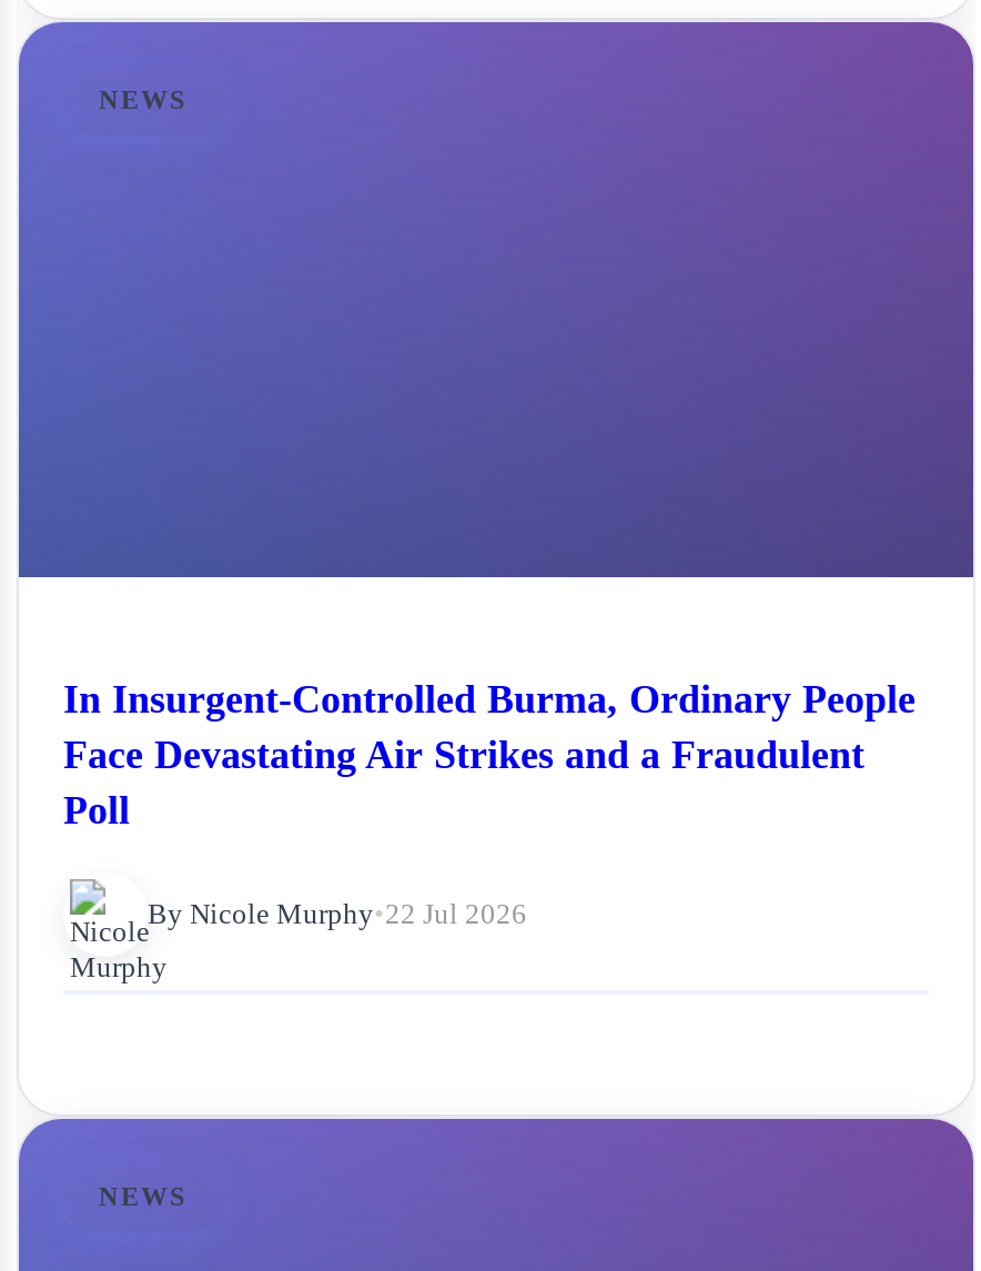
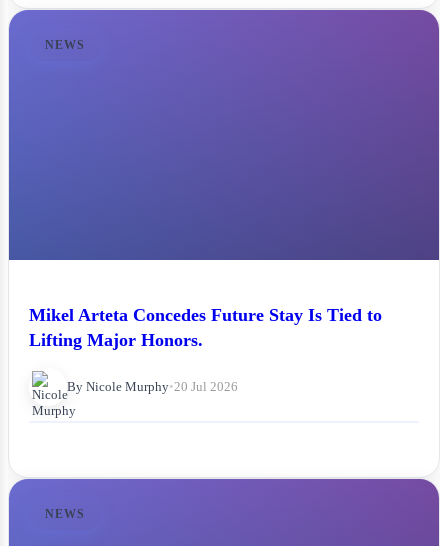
[63,678,916,833] In Insurgent-Controlled Burma, Ordinary People | Face Devastating Air Strikes and a Fraudulent | Poll -> [29,305,382,350] Mikel Arteta Concedes Future Stay Is Tied to | Lifting Major Honors.
[148,898,527,931] By Nicole Murphy • 22 Jul 2026 -> [67,379,238,394] By Nicole Murphy • 20 Jul 2026

